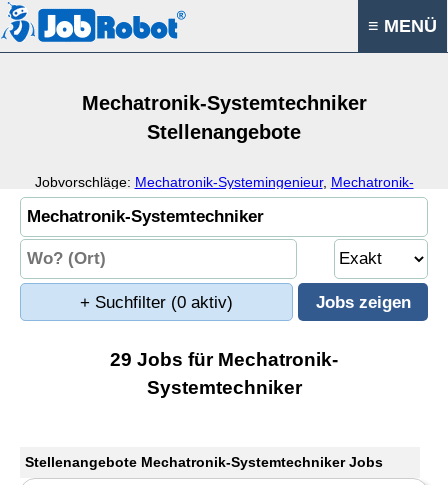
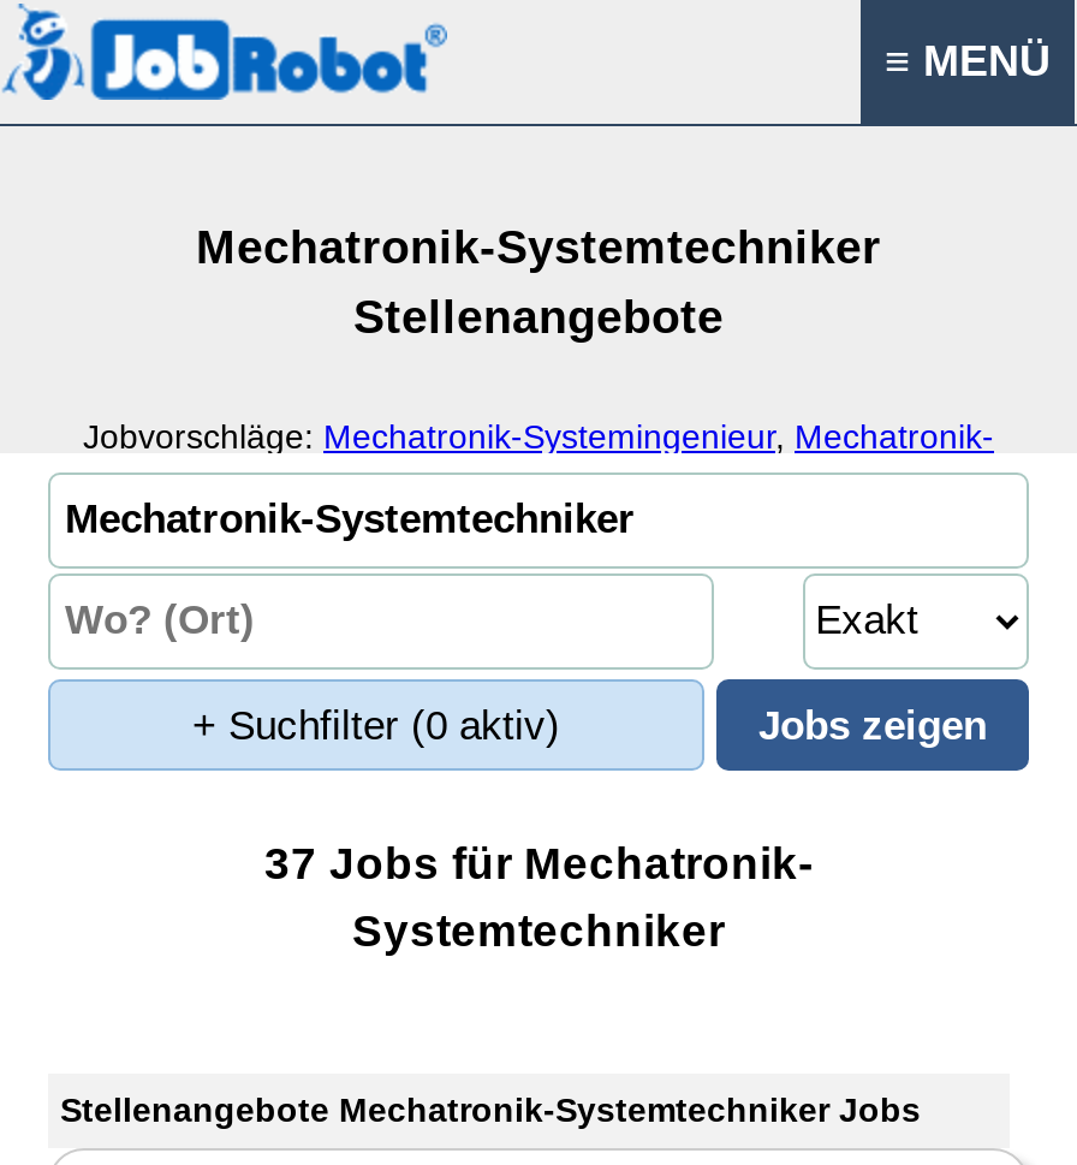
[110,349,338,370] 29 Jobs für Mechatronik- -> [264,838,813,888] 37 Jobs für Mechatronik-

